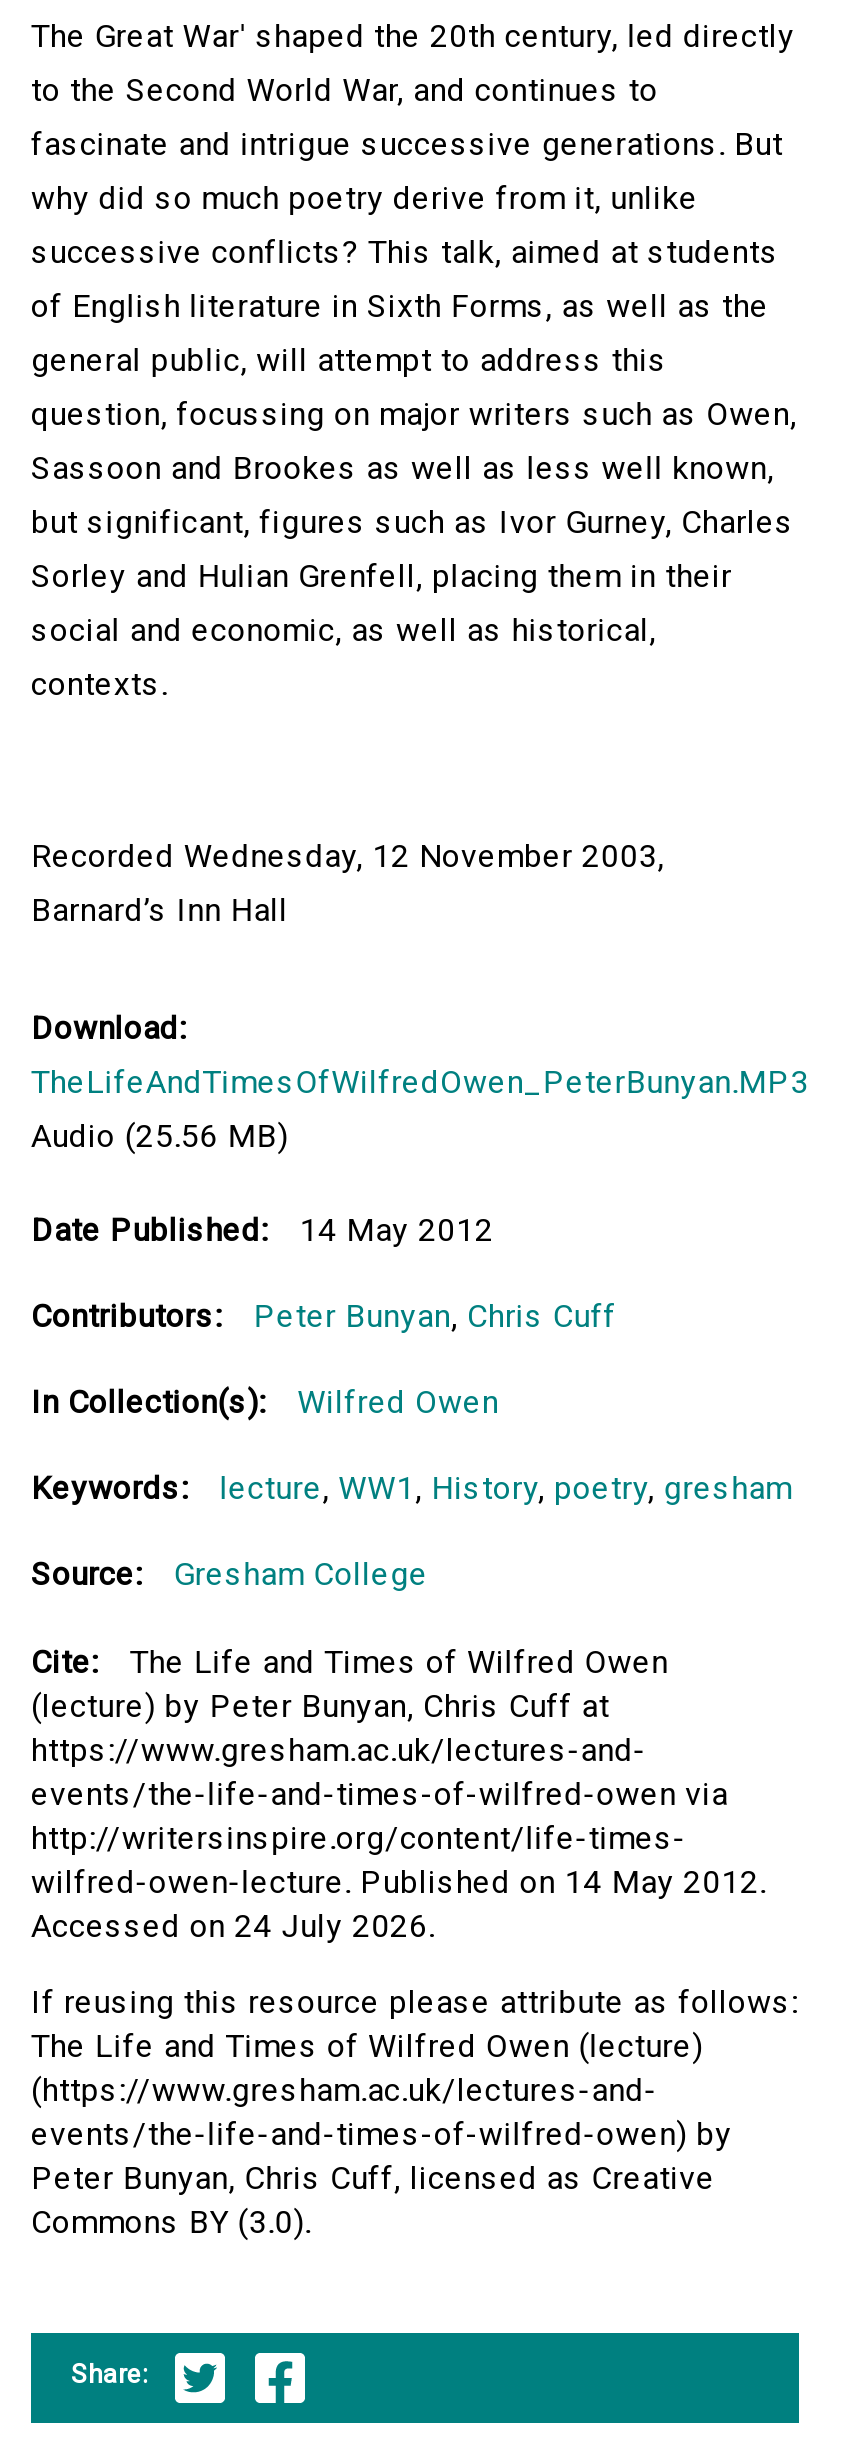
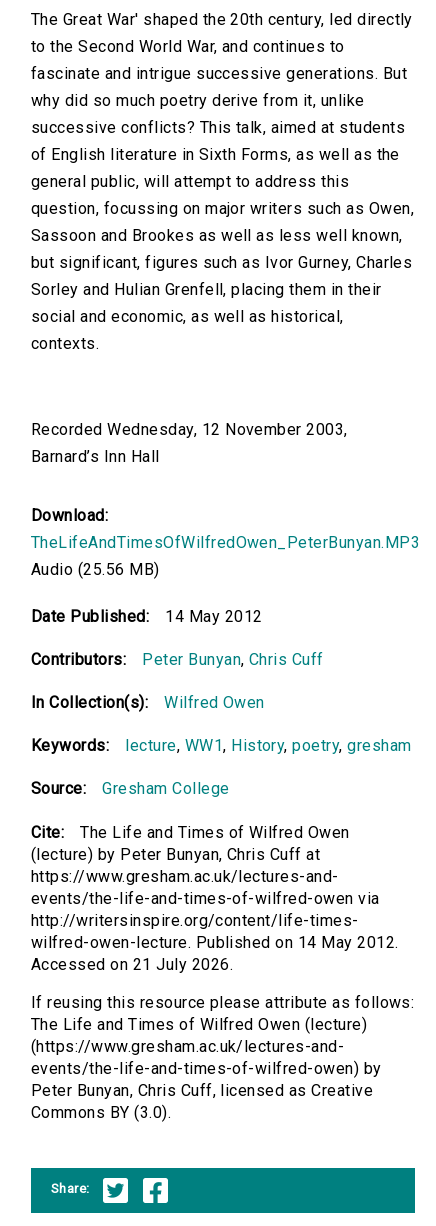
[31,1907,435,1945] Accessed on 24 July 2026. -> [31,955,233,974] Accessed on 21 July 2026.

